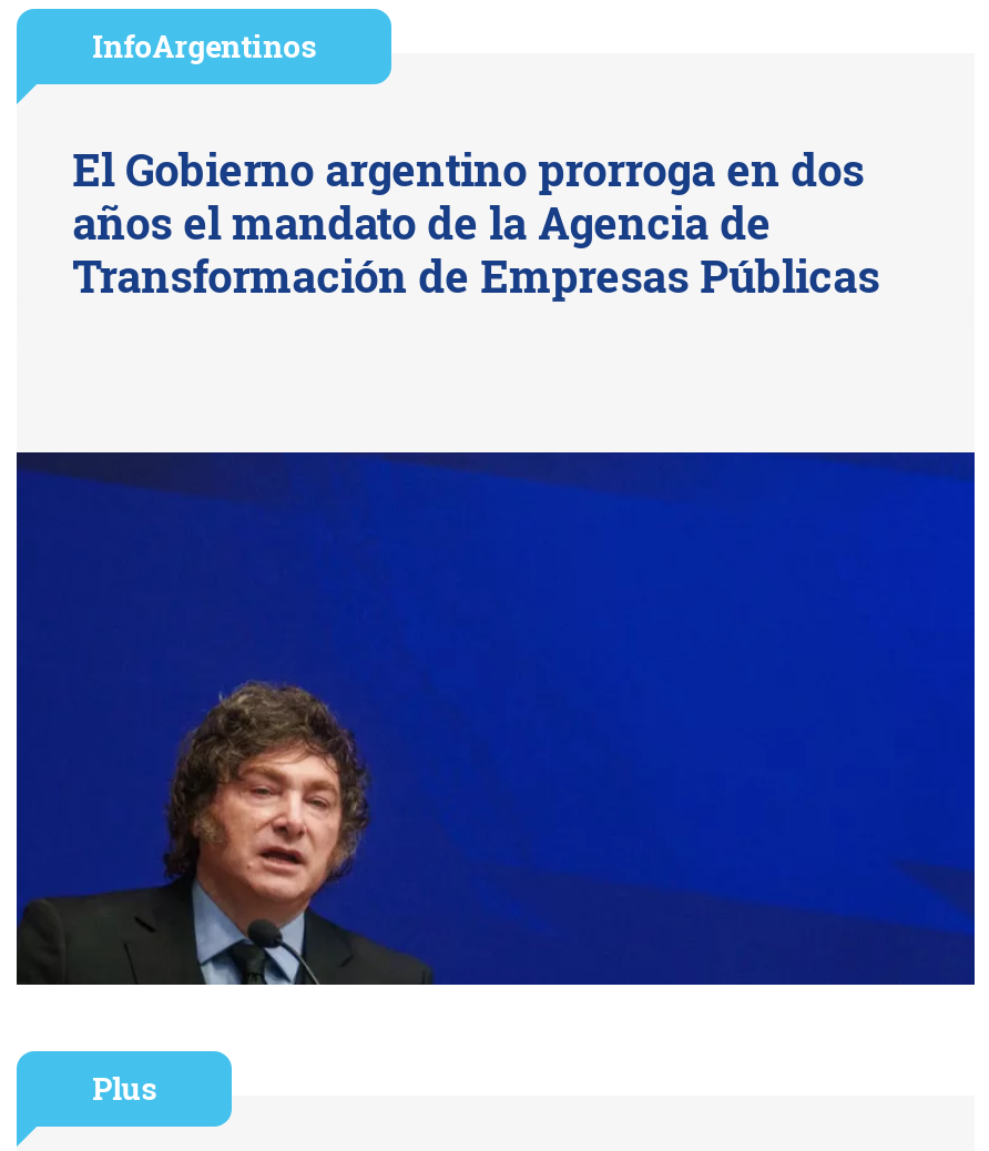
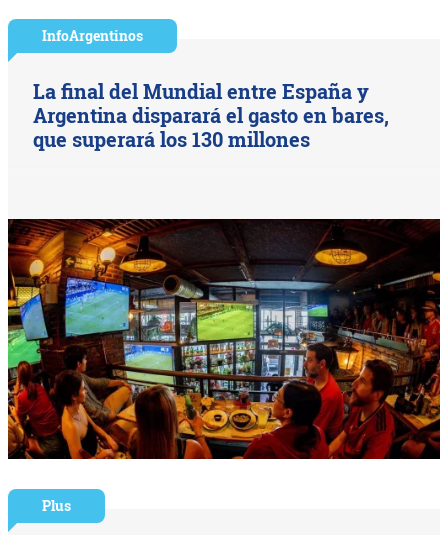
[72,140,879,304] El Gobierno argentino prorroga en dos | años el mandato de la Agencia de | Transformación de Empresas Públicas -> [33,78,389,152] La final del Mundial entre España y | Argentina disparará el gasto en bares, | que superará los 130 millones
[14,450,977,987] [image] -> [7,218,441,460] [image]

